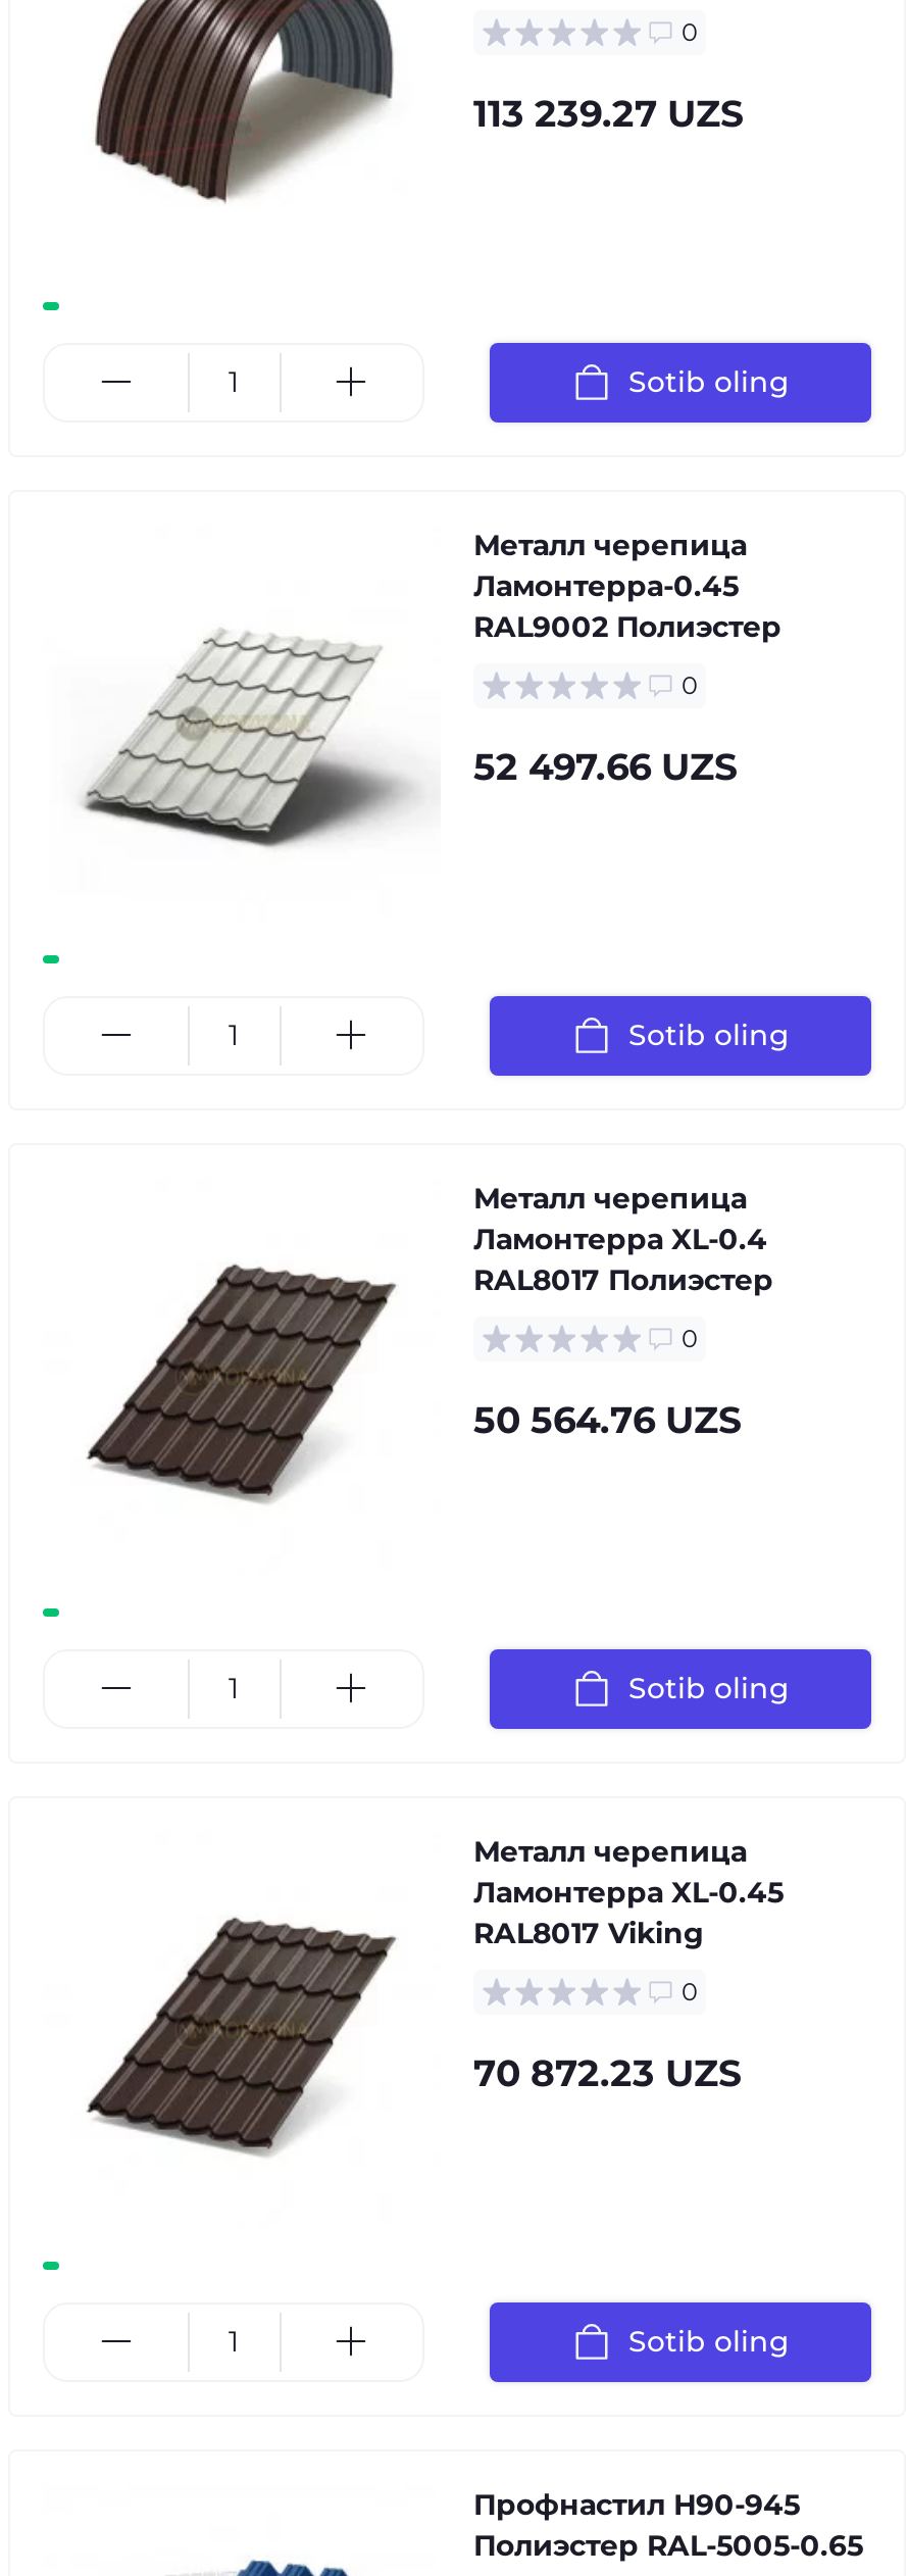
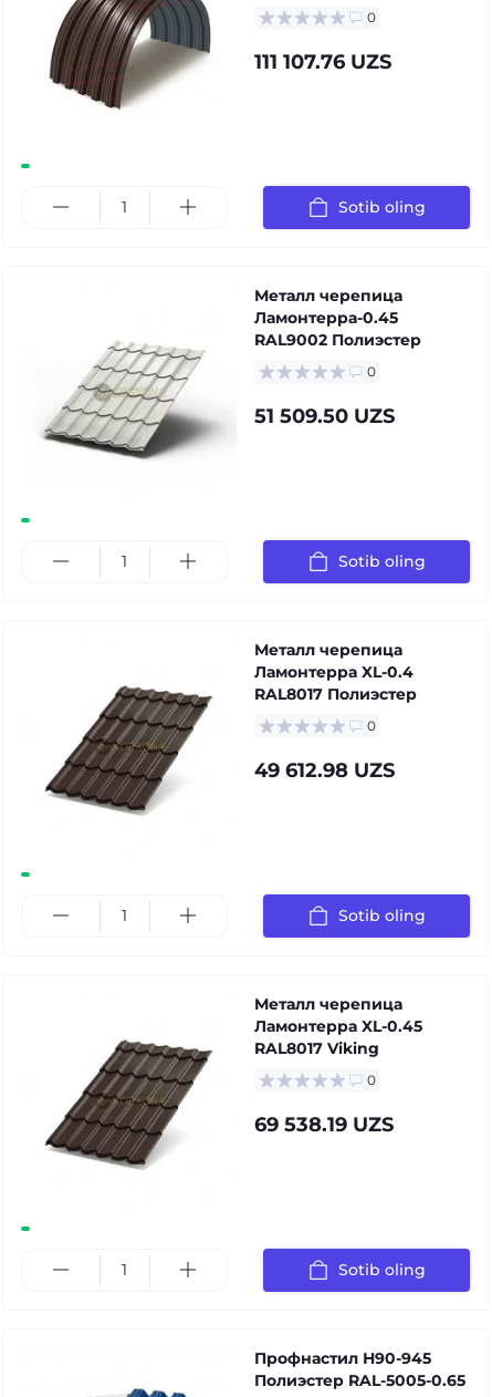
[473,91,743,136] 113 239.27 UZS -> [254,49,391,74] 111 107.76 UZS
[473,744,737,789] 52 497.66 UZS -> [254,403,395,428] 51 509.50 UZS
[473,1397,741,1442] 50 564.76 UZS -> [254,758,395,782] 49 612.98 UZS
[473,2050,741,2095] 70 872.23 UZS -> [254,1112,394,1136] 69 538.19 UZS

